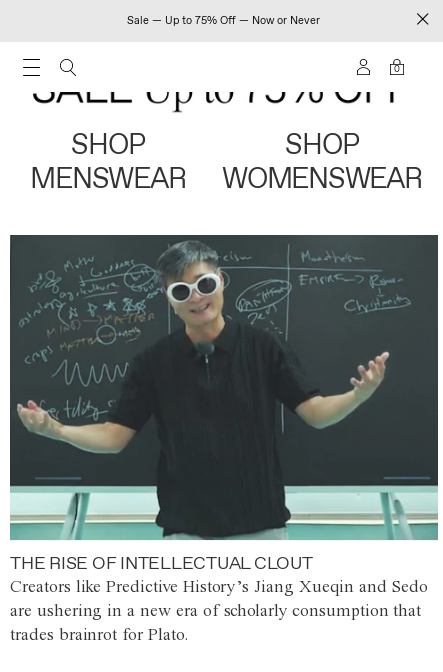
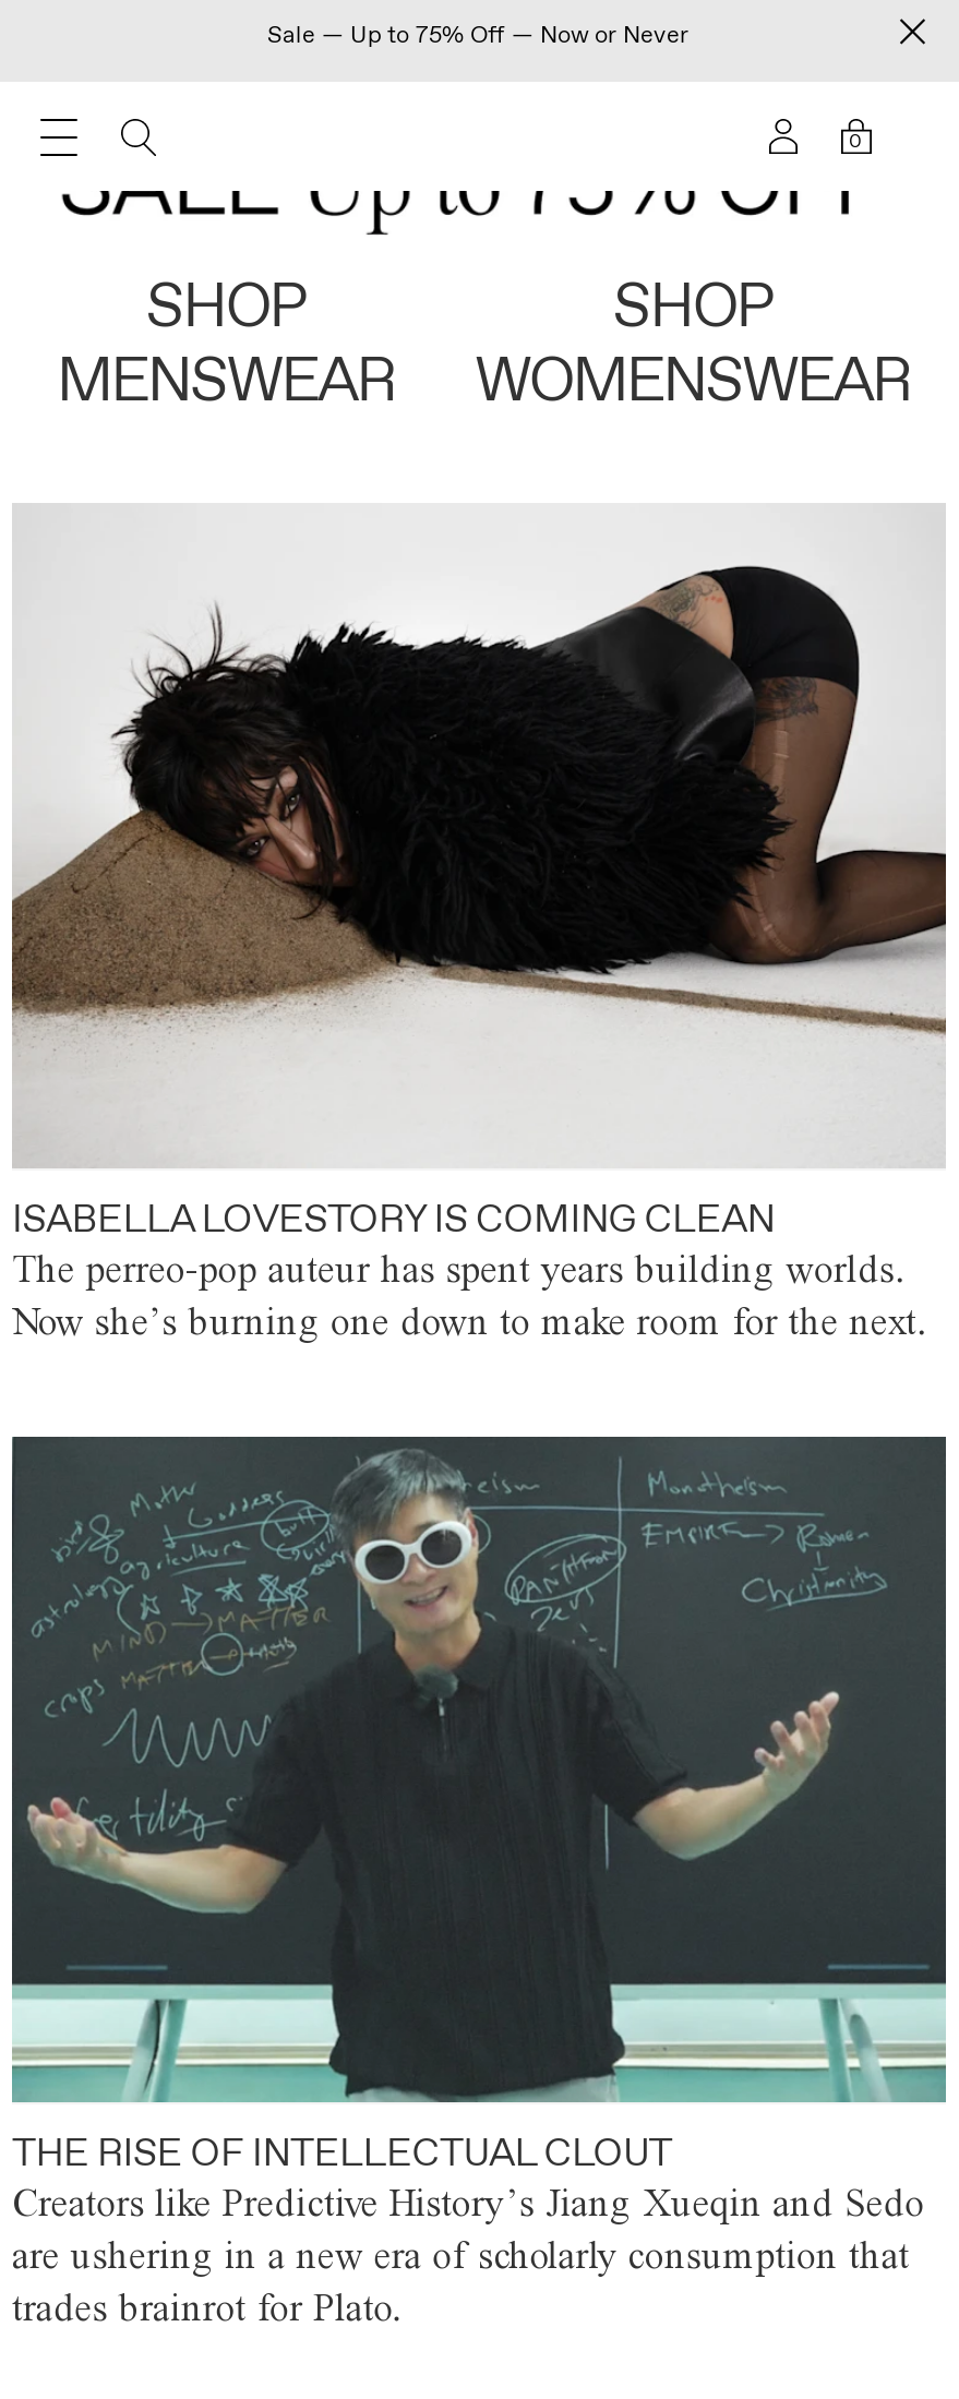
none -> [12,564,946,1344] [image] | ISABELLA LOVESTORY IS COMING CLEAN | The perreo-pop auteur has spent years building worlds. | Now she’s burning one down to make room for the next.

